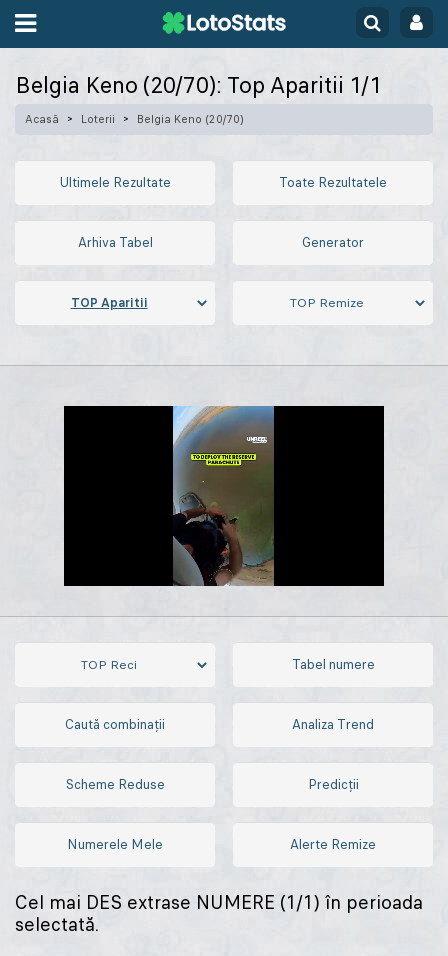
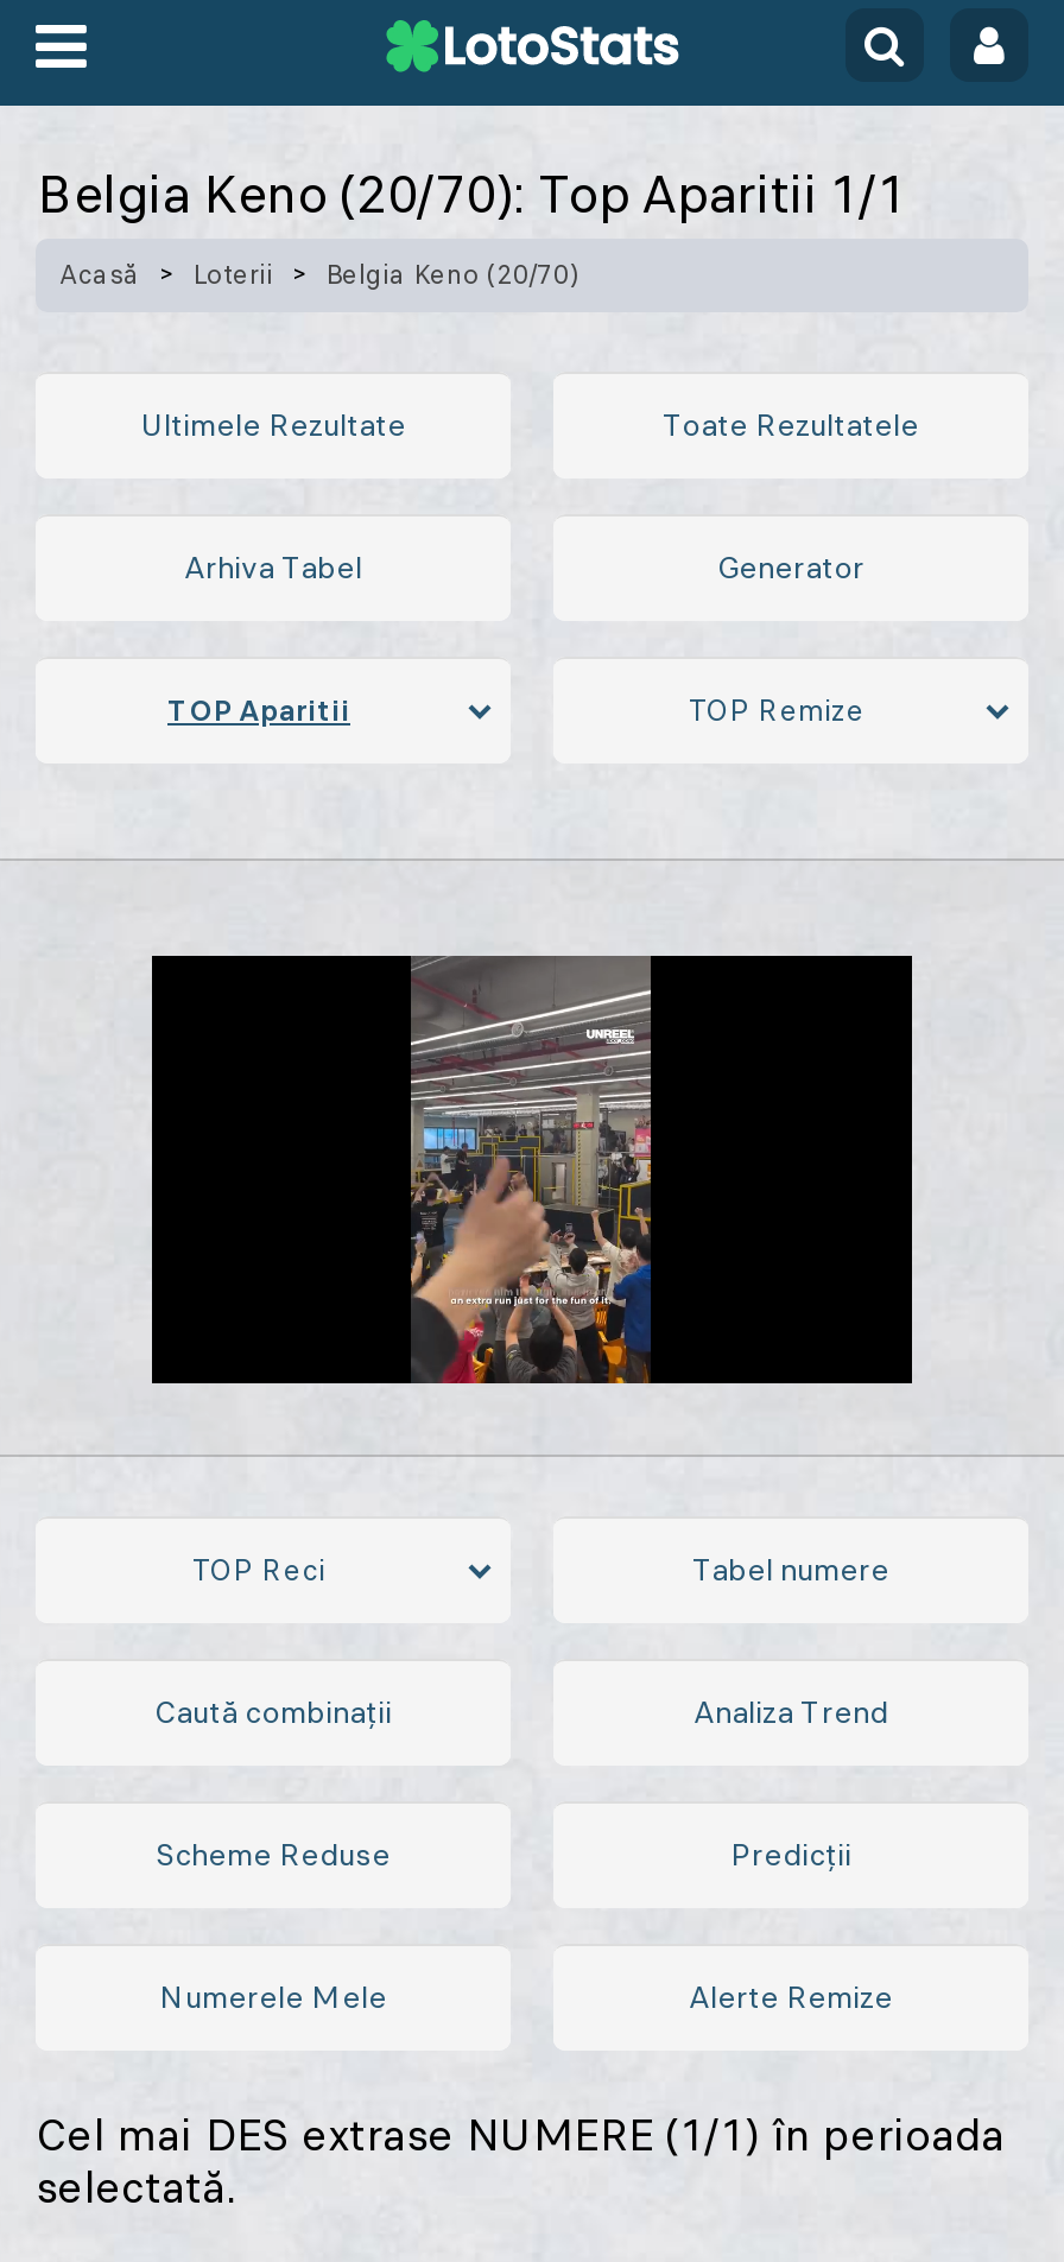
[173,406,275,586] [image] -> [411,953,653,1386] [image]

